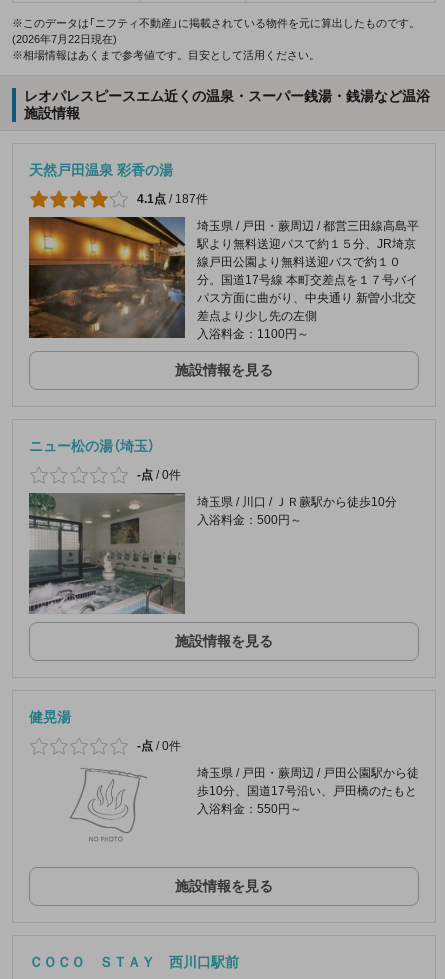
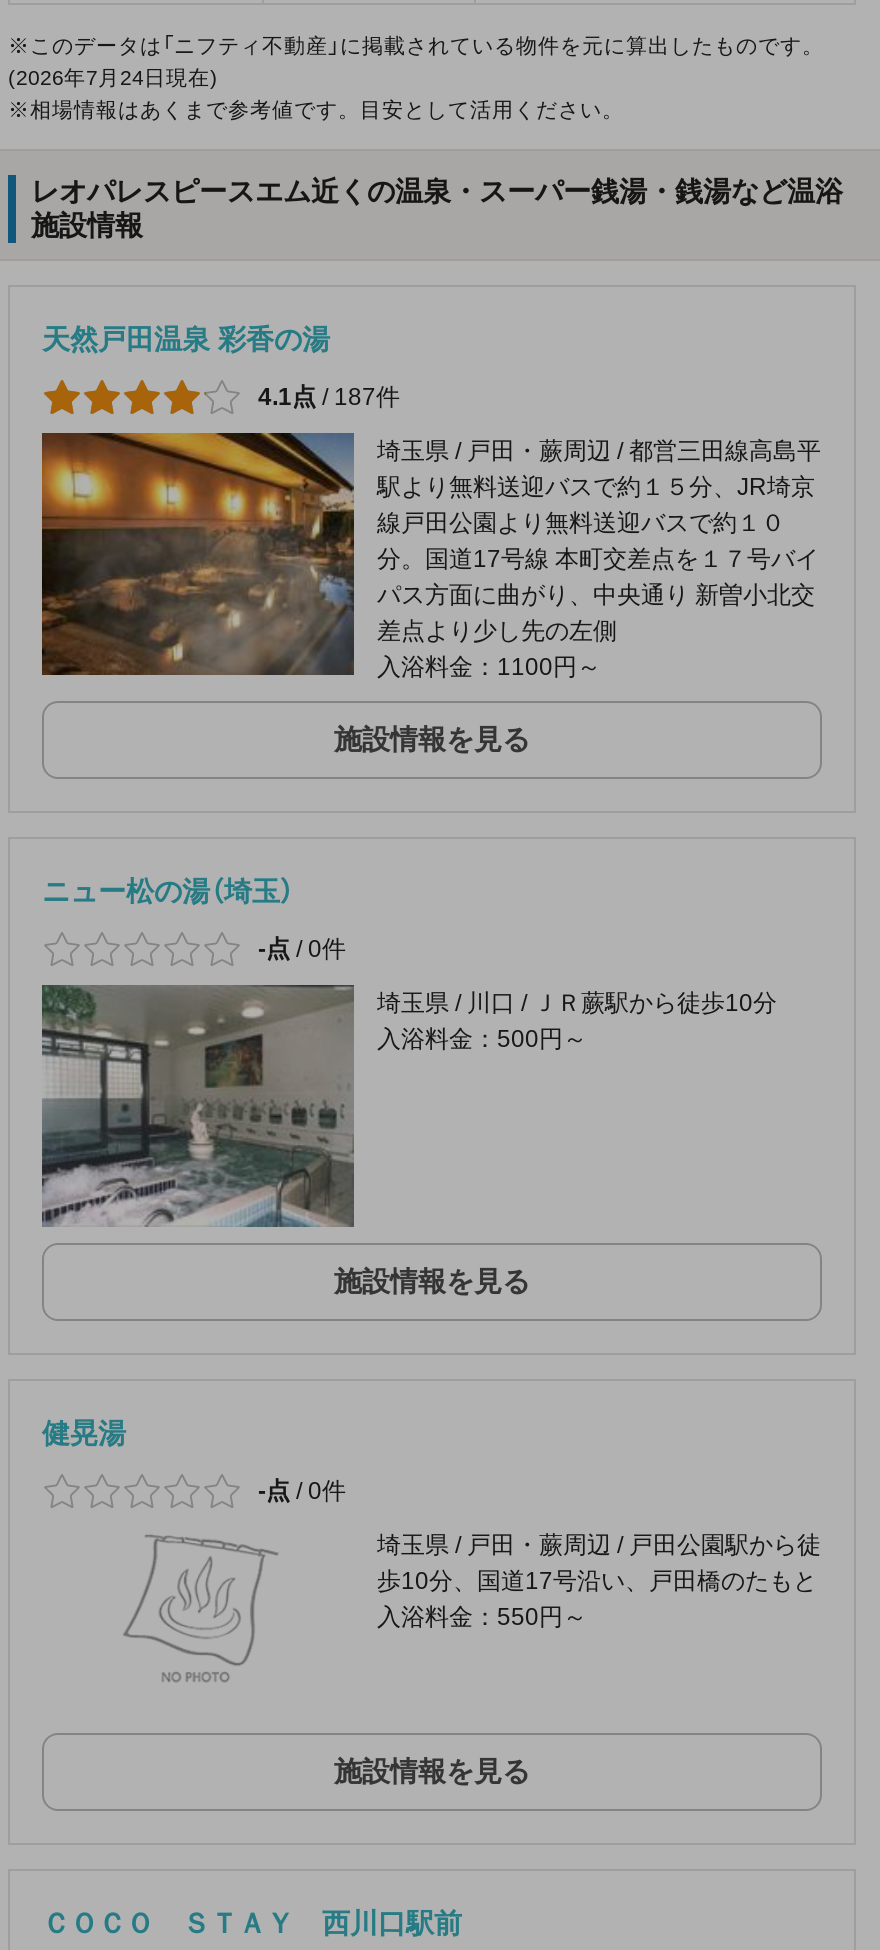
[12,33,117,45] (2026年7月22日現在) -> [8,66,218,90] (2026年7月24日現在)

